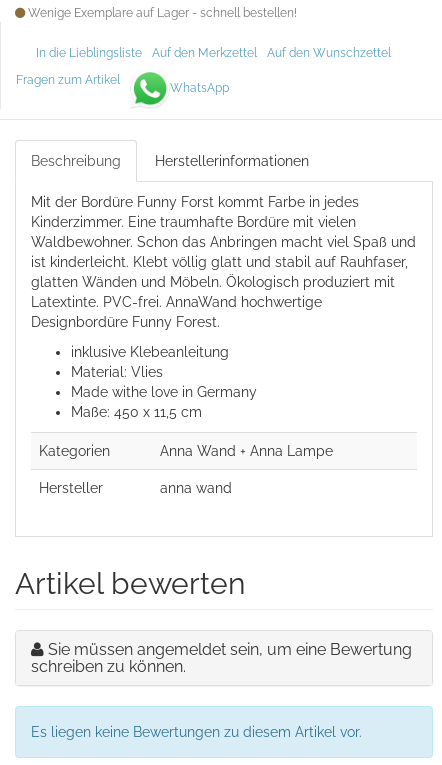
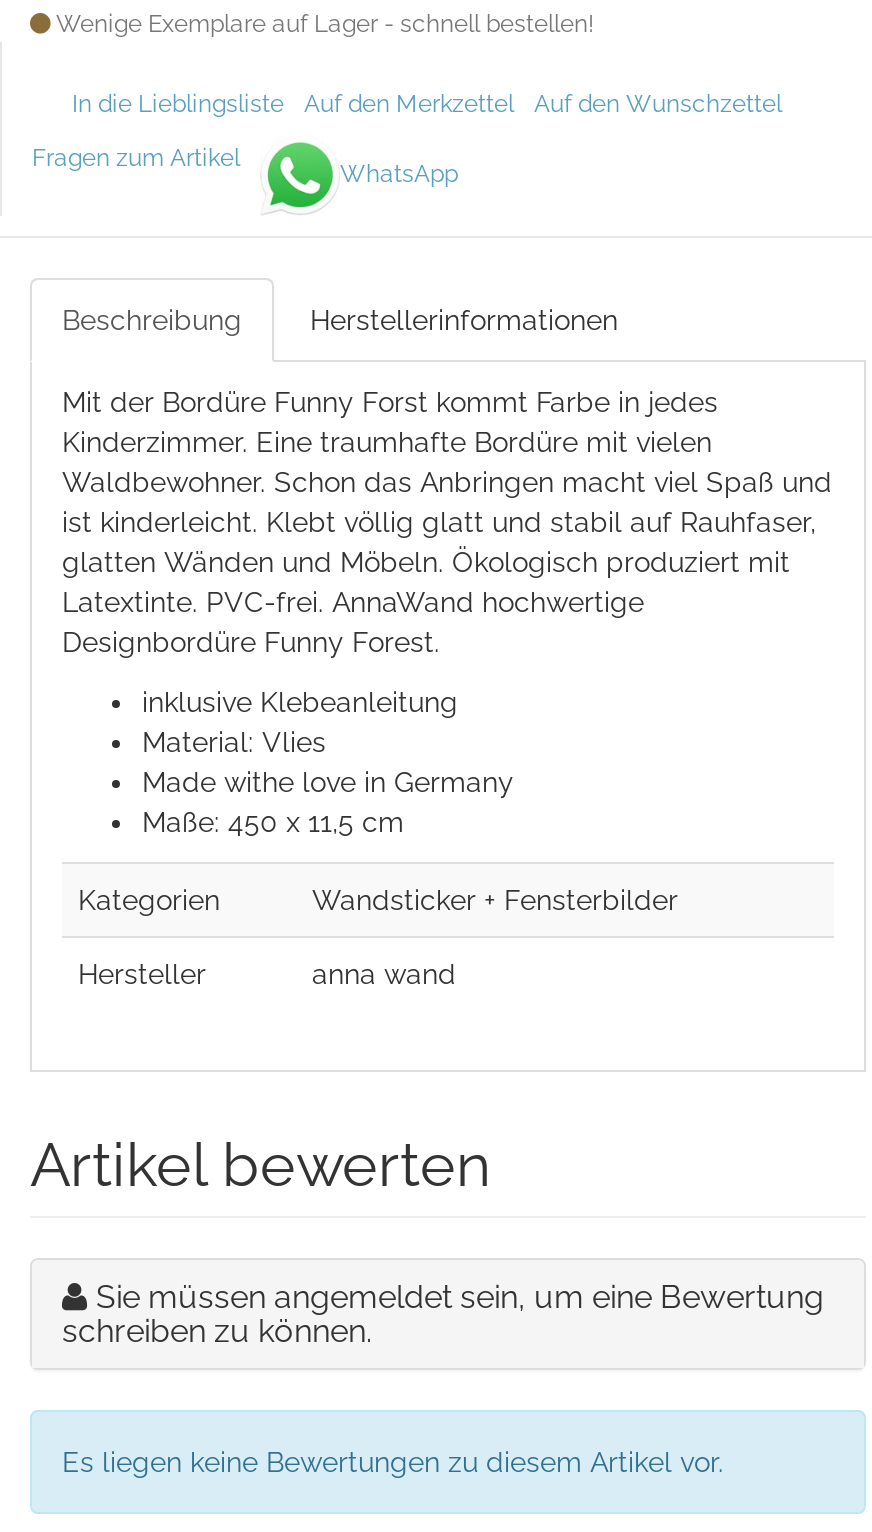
[160,443,333,459] Anna Wand + Anna Lampe -> [312,884,678,916] Wandsticker + Fensterbilder

